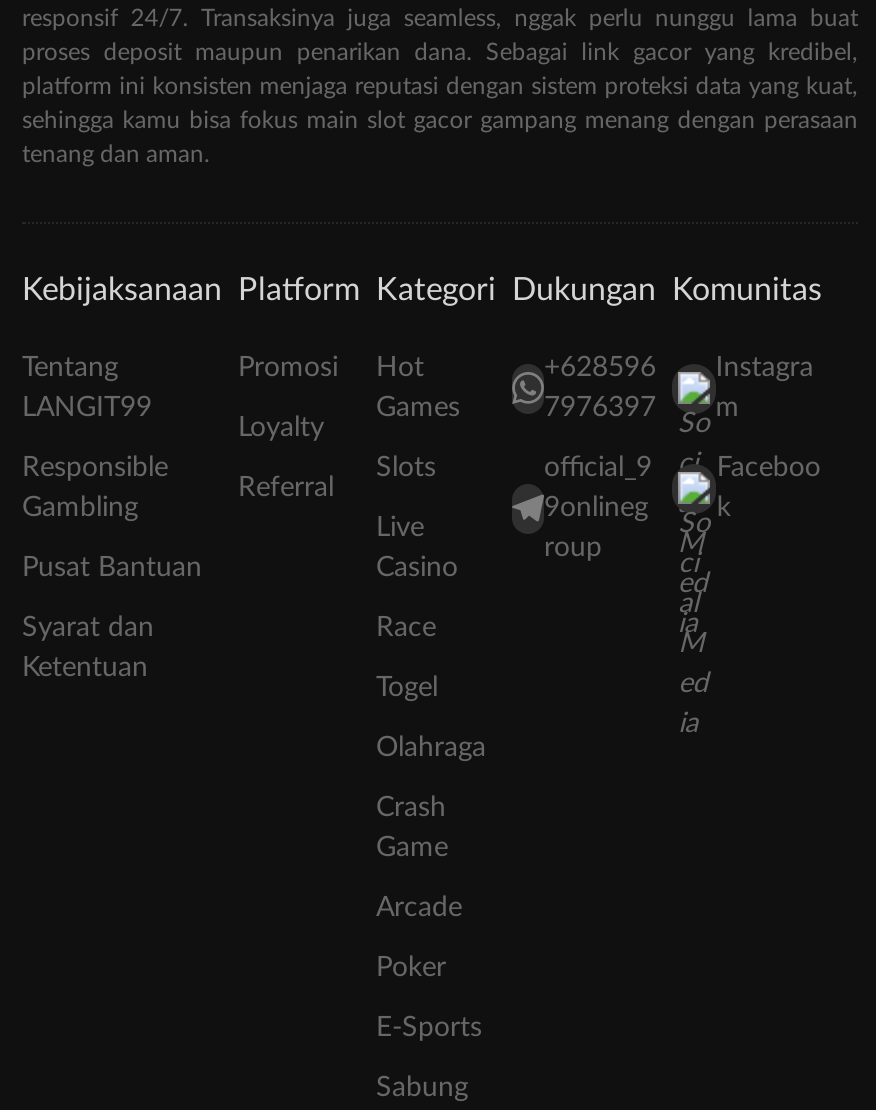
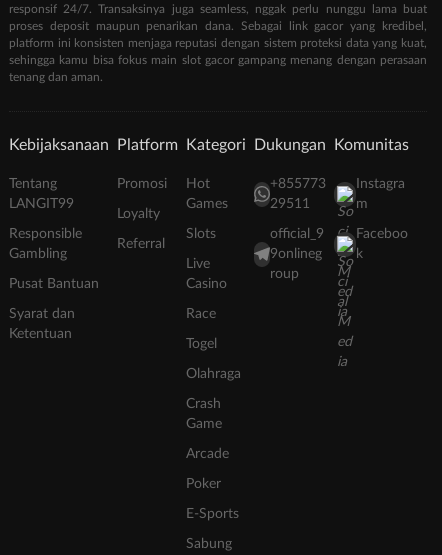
[544,354,656,382] +628596 -> [270,177,326,191] +855773
[544,394,656,422] 7976397 -> [270,197,310,211] 29511

